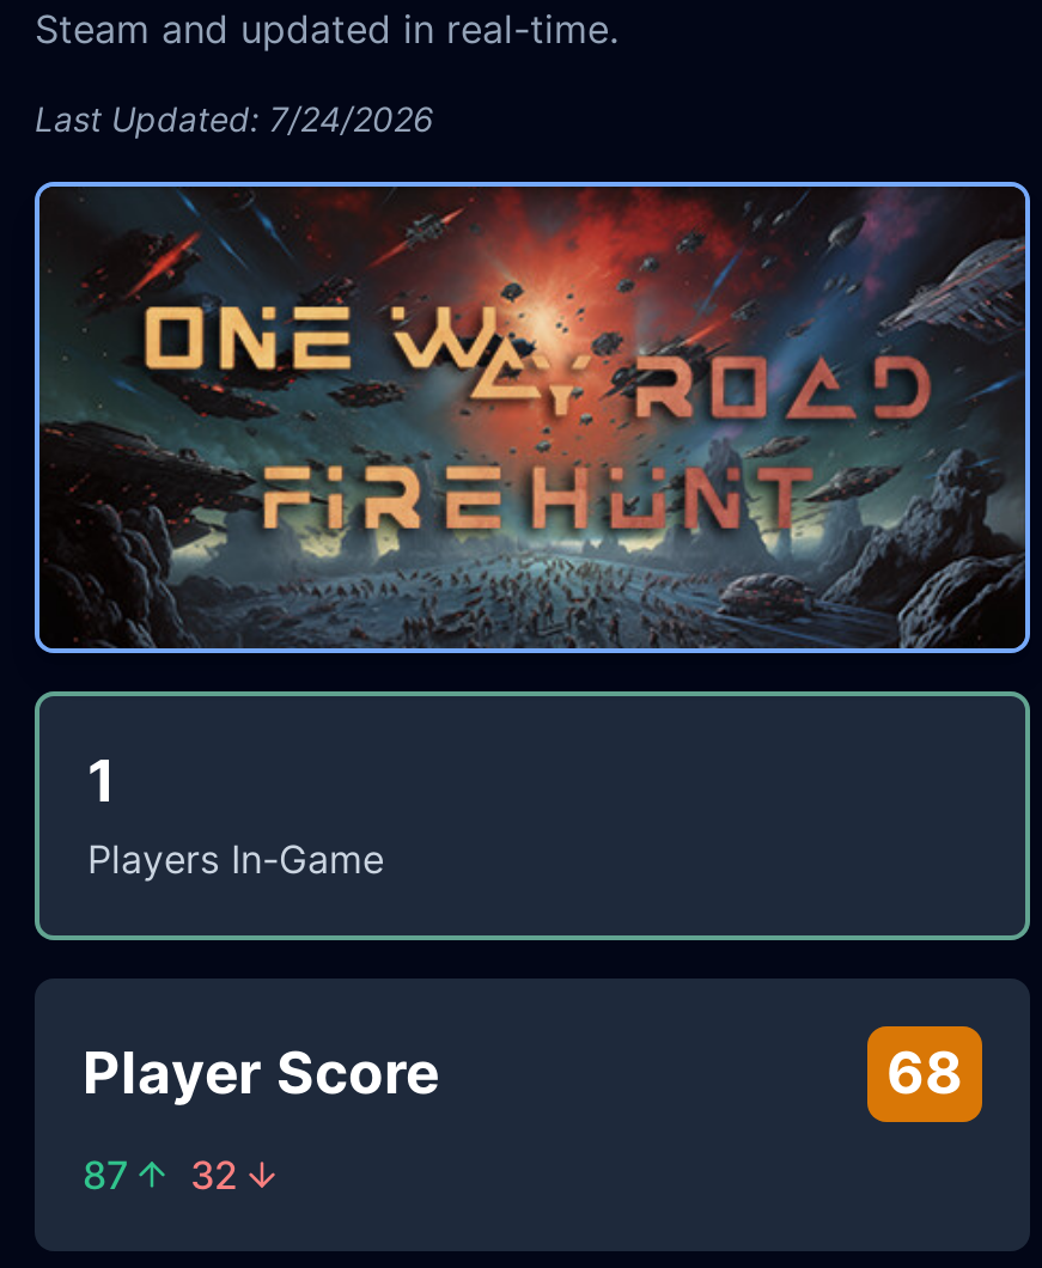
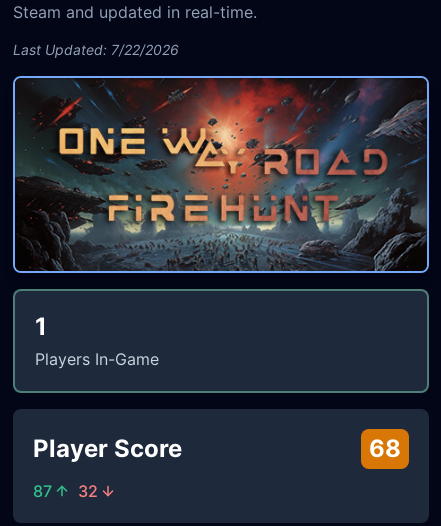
[35,98,434,139] Last Updated: 7/24/2026 -> [13,41,179,58] Last Updated: 7/22/2026

